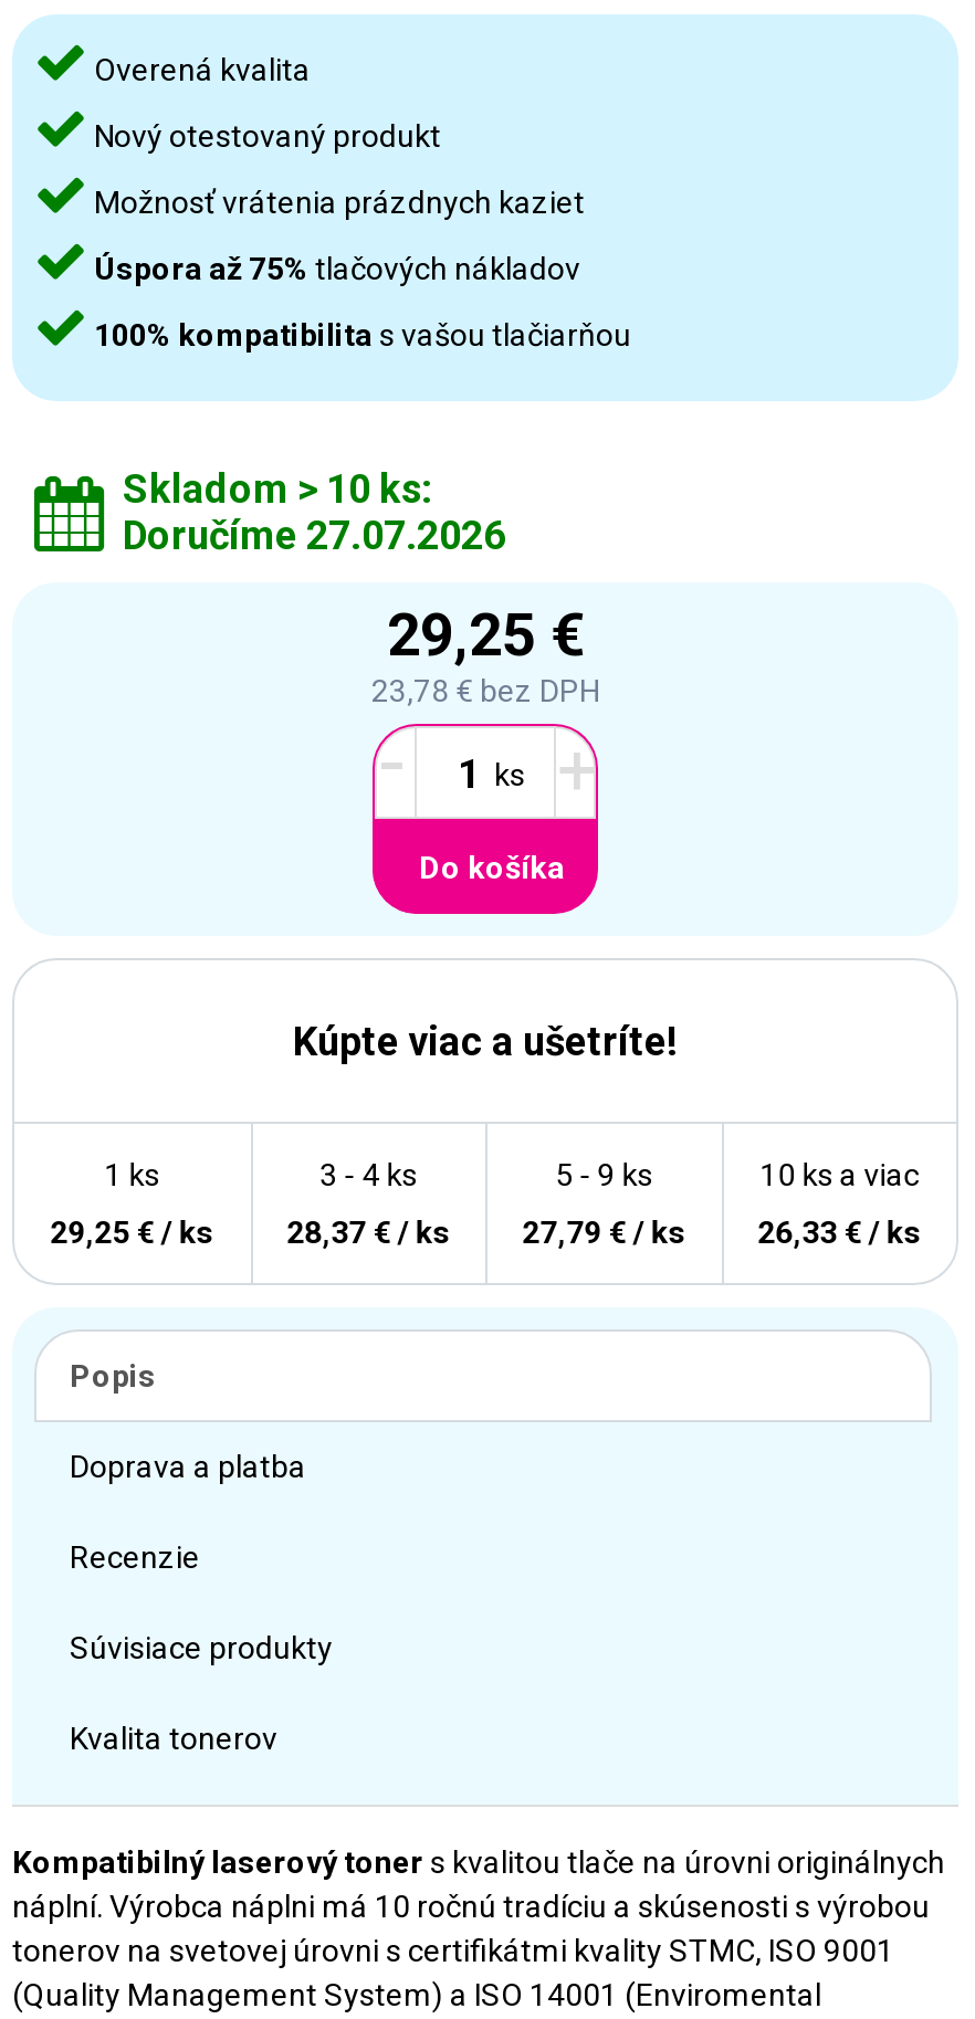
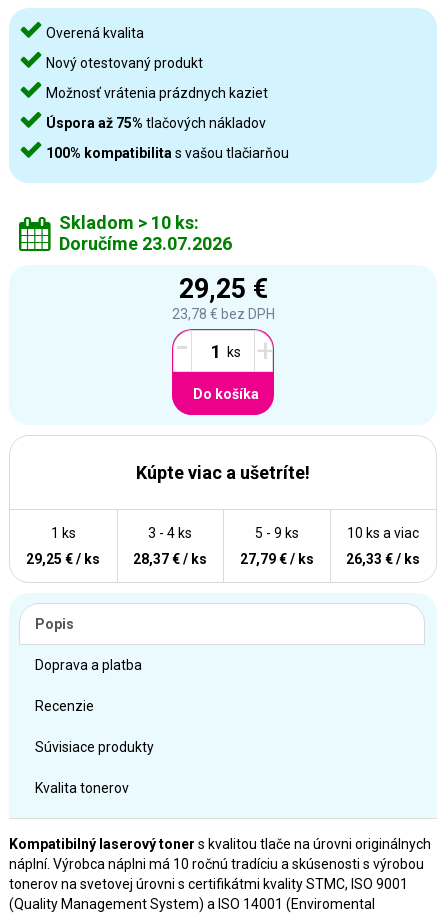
[123,512,505,558] Doručíme 27.07.2026 -> [59,233,232,254] Doručíme 23.07.2026

